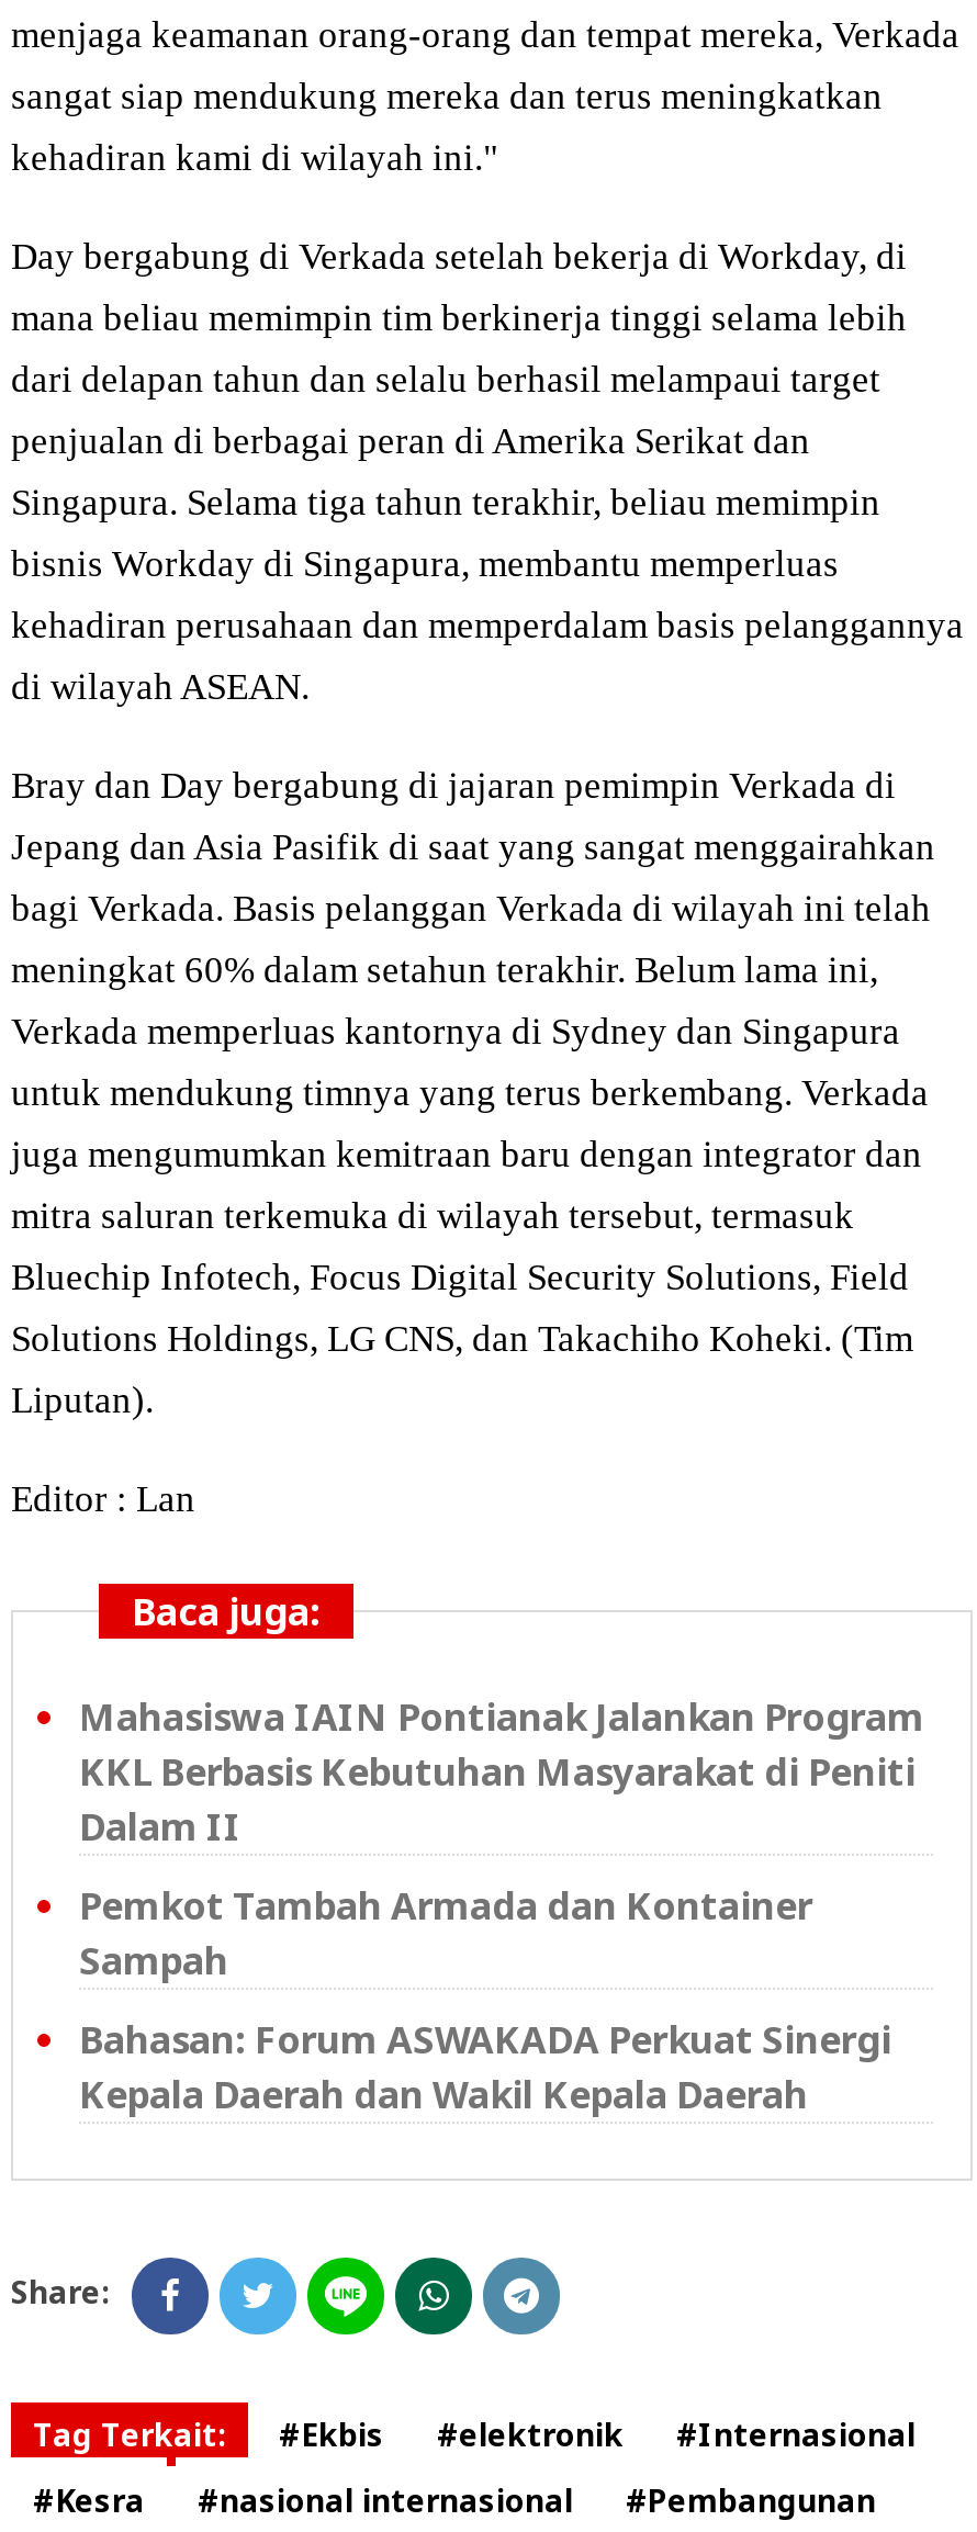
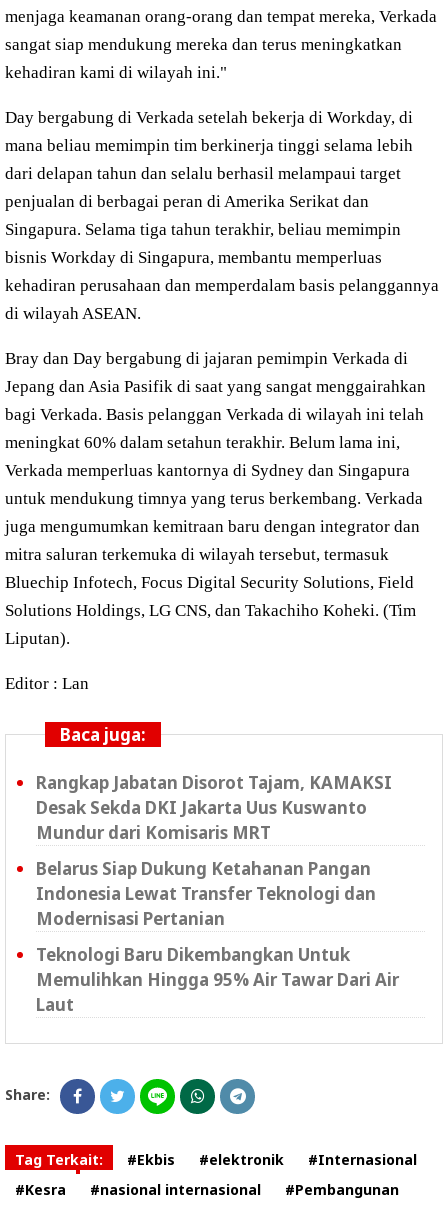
[79,1690,924,1851] Mahasiswa IAIN Pontianak Jalankan Program | KKL Berbasis Kebutuhan Masyarakat di Peniti | Dalam II -> [36,771,392,844] Rangkap Jabatan Disorot Tajam, KAMAKSI | Desak Sekda DKI Jakarta Uus Kuswanto | Mundur dari Komisaris MRT
[79,1879,812,1985] Pemkot Tambah Armada dan Kontainer | Sampah -> [36,857,376,930] Belarus Siap Dukung Ketahanan Pangan | Indonesia Lewat Transfer Teknologi dan | Modernisasi Pertanian
[79,2013,891,2118] Bahasan: Forum ASWAKADA Perkuat Sinergi | Kepala Daerah dan Wakil Kepala Daerah -> [36,943,399,1016] Teknologi Baru Dikembangkan Untuk | Memulihkan Hingga 95% Air Tawar Dari Air | Laut

